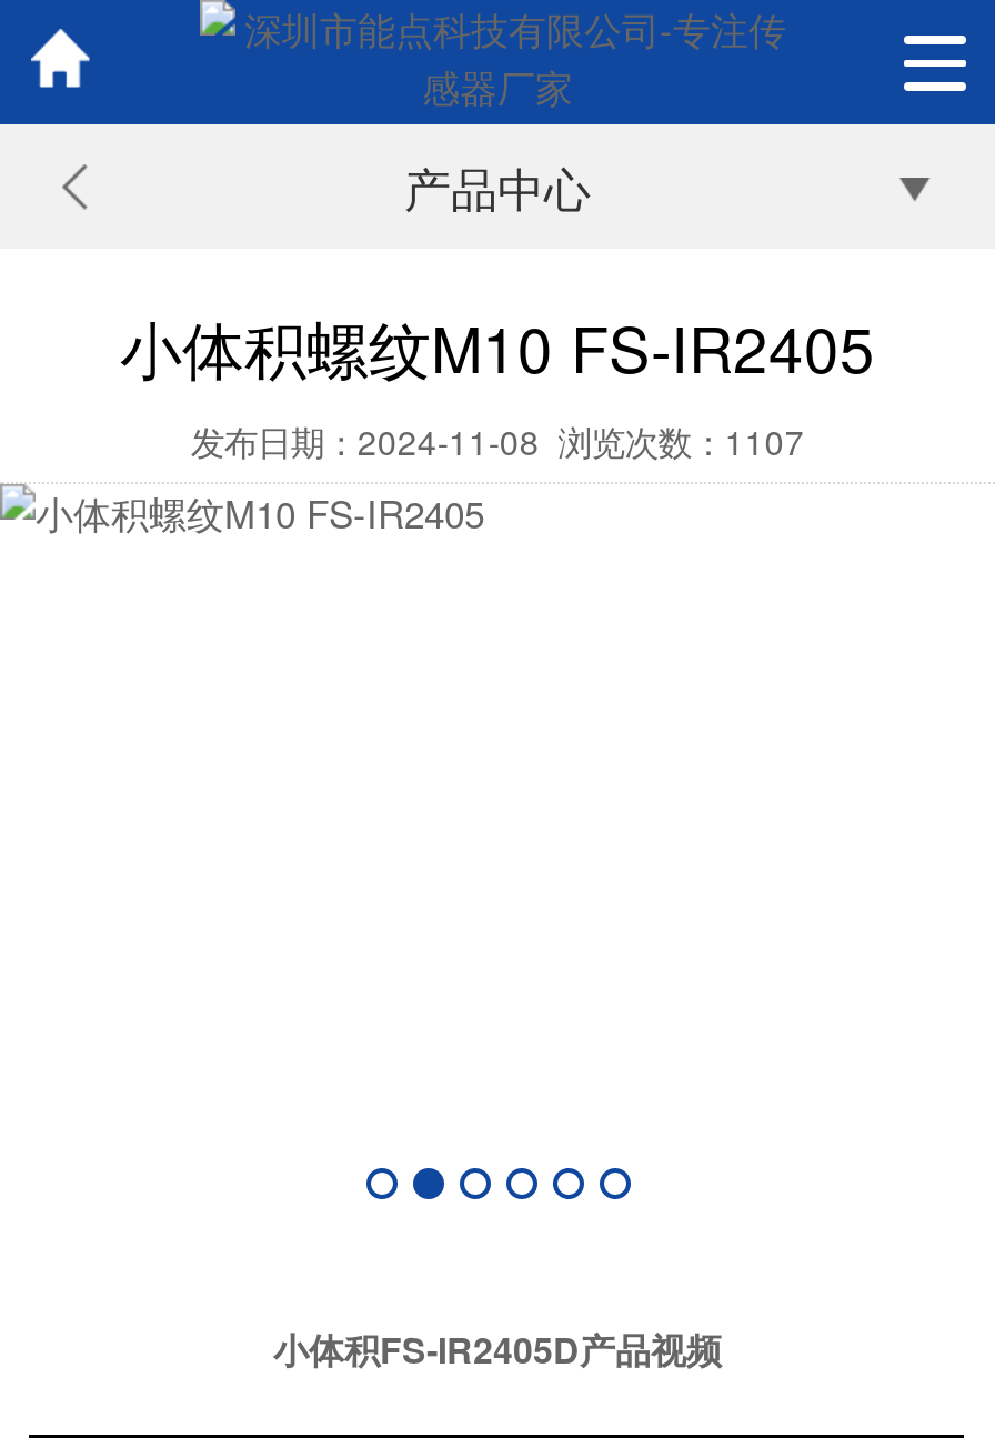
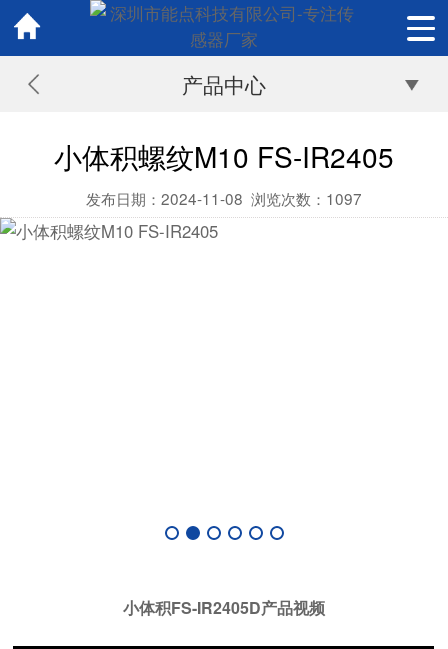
[191,415,804,464] 发布日期：2024-11-08 浏览次数：1107 -> [86,187,362,209] 发布日期：2024-11-08 浏览次数：1097

